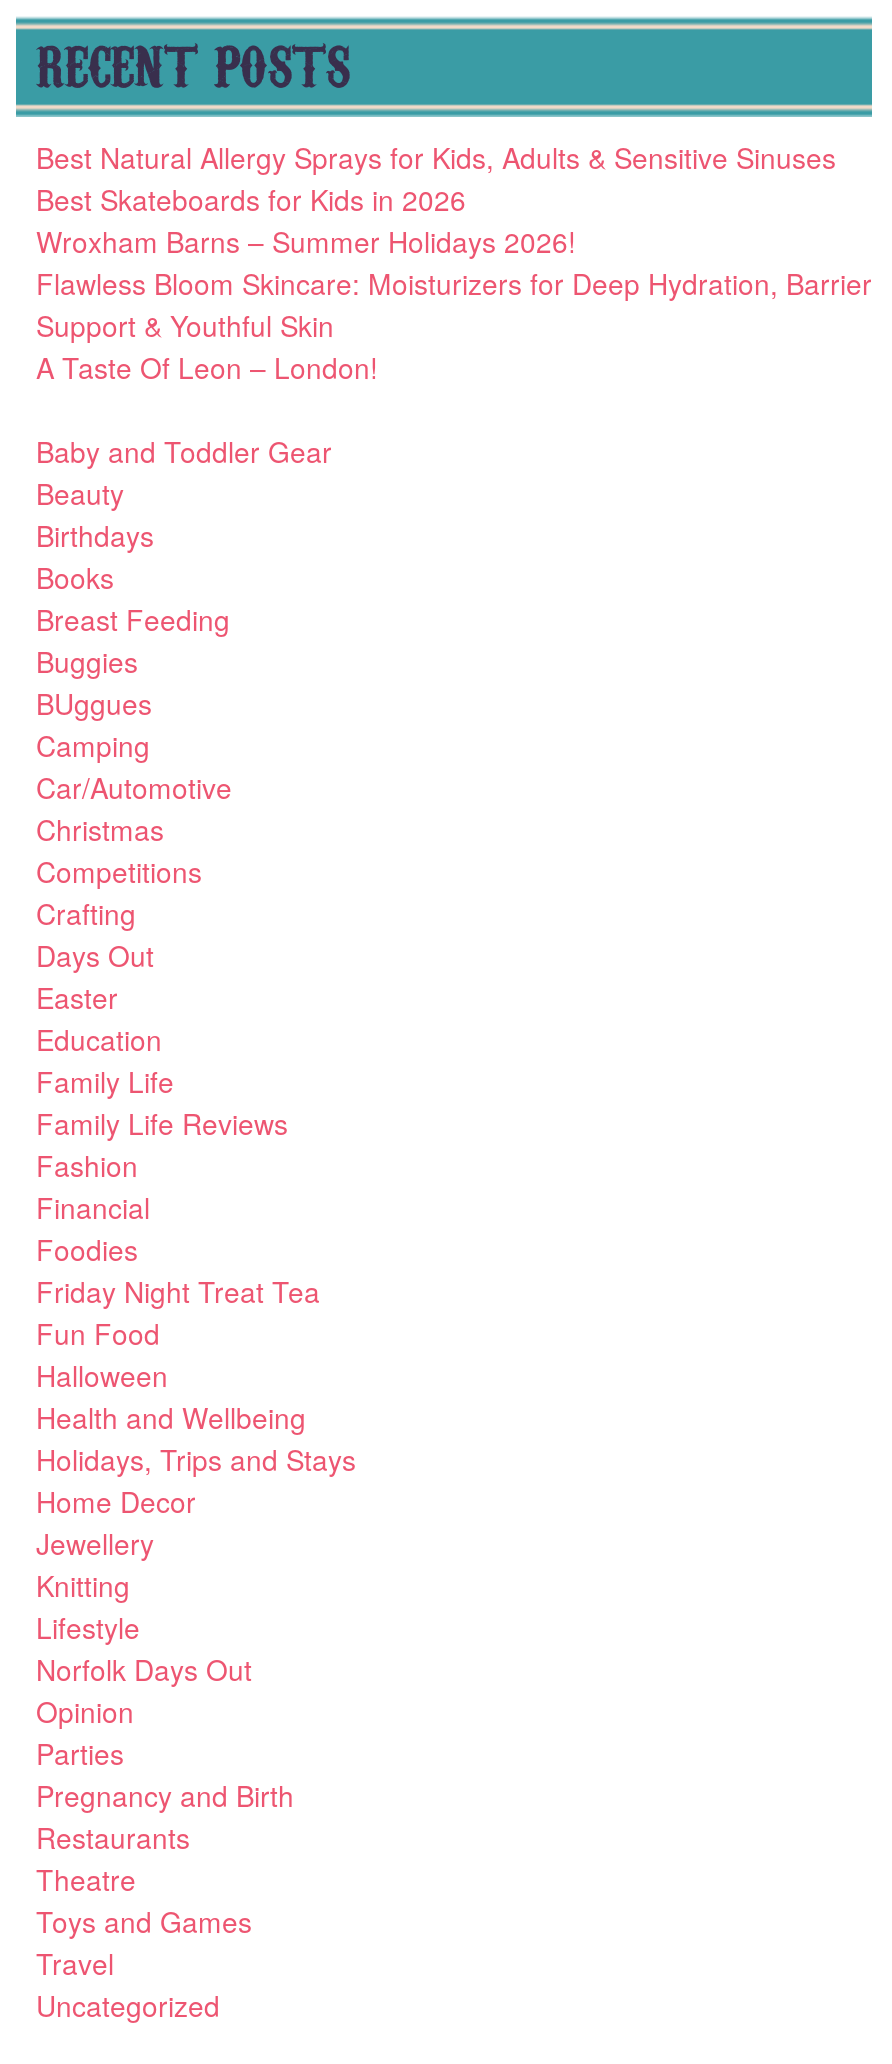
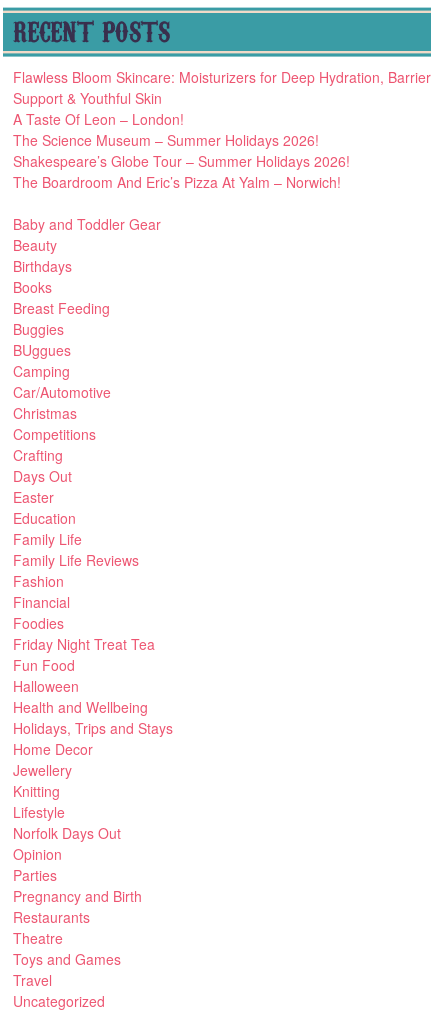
[36,136,836,260] Best Natural Allergy Sprays for Kids, Adults & Sensitive Sinuses | Best Skateboards for Kids in 2026 | Wroxham Barns – Summer Holidays 2026! -> none
moved [36,262,872,386] -> [13,67,431,129]: Flawless Bloom Skincare: Moisturizers for Deep Hydration, Barrier | Support & Youthful Skin | A Taste Of Leon – London!
none -> [13,130,350,192] The Science Museum – Summer Holidays 2026! | Shakespeare’s Globe Tour – Summer Holidays 2026! | The Boardroom And Eric’s Pizza At Yalm – Norwich!

